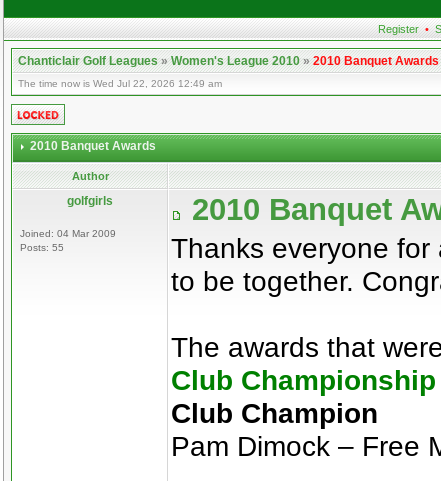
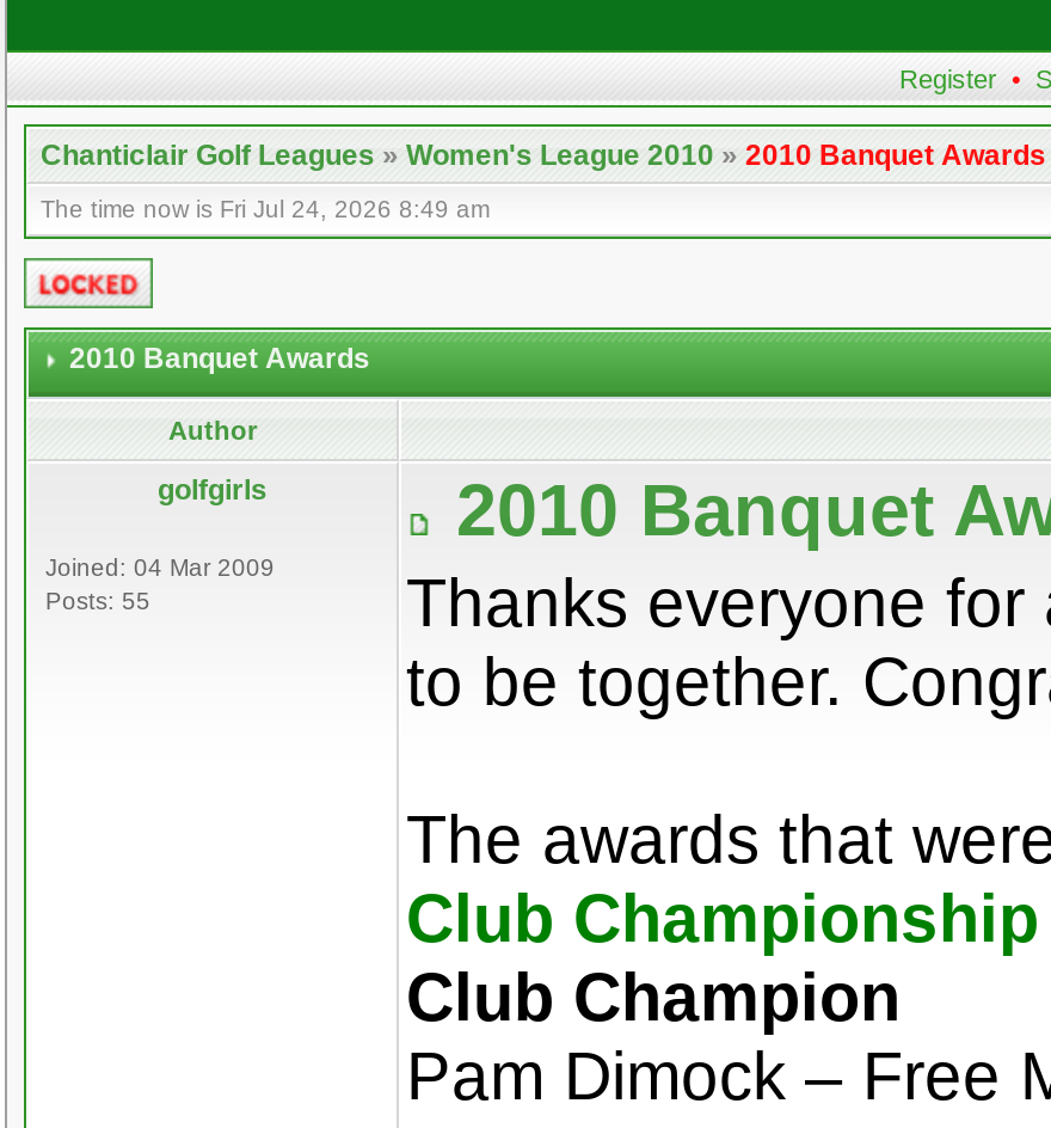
[18,78,222,89] The time now is Wed Jul 22, 2026 12:49 am -> [41,196,490,222] The time now is Fri Jul 24, 2026 8:49 am

